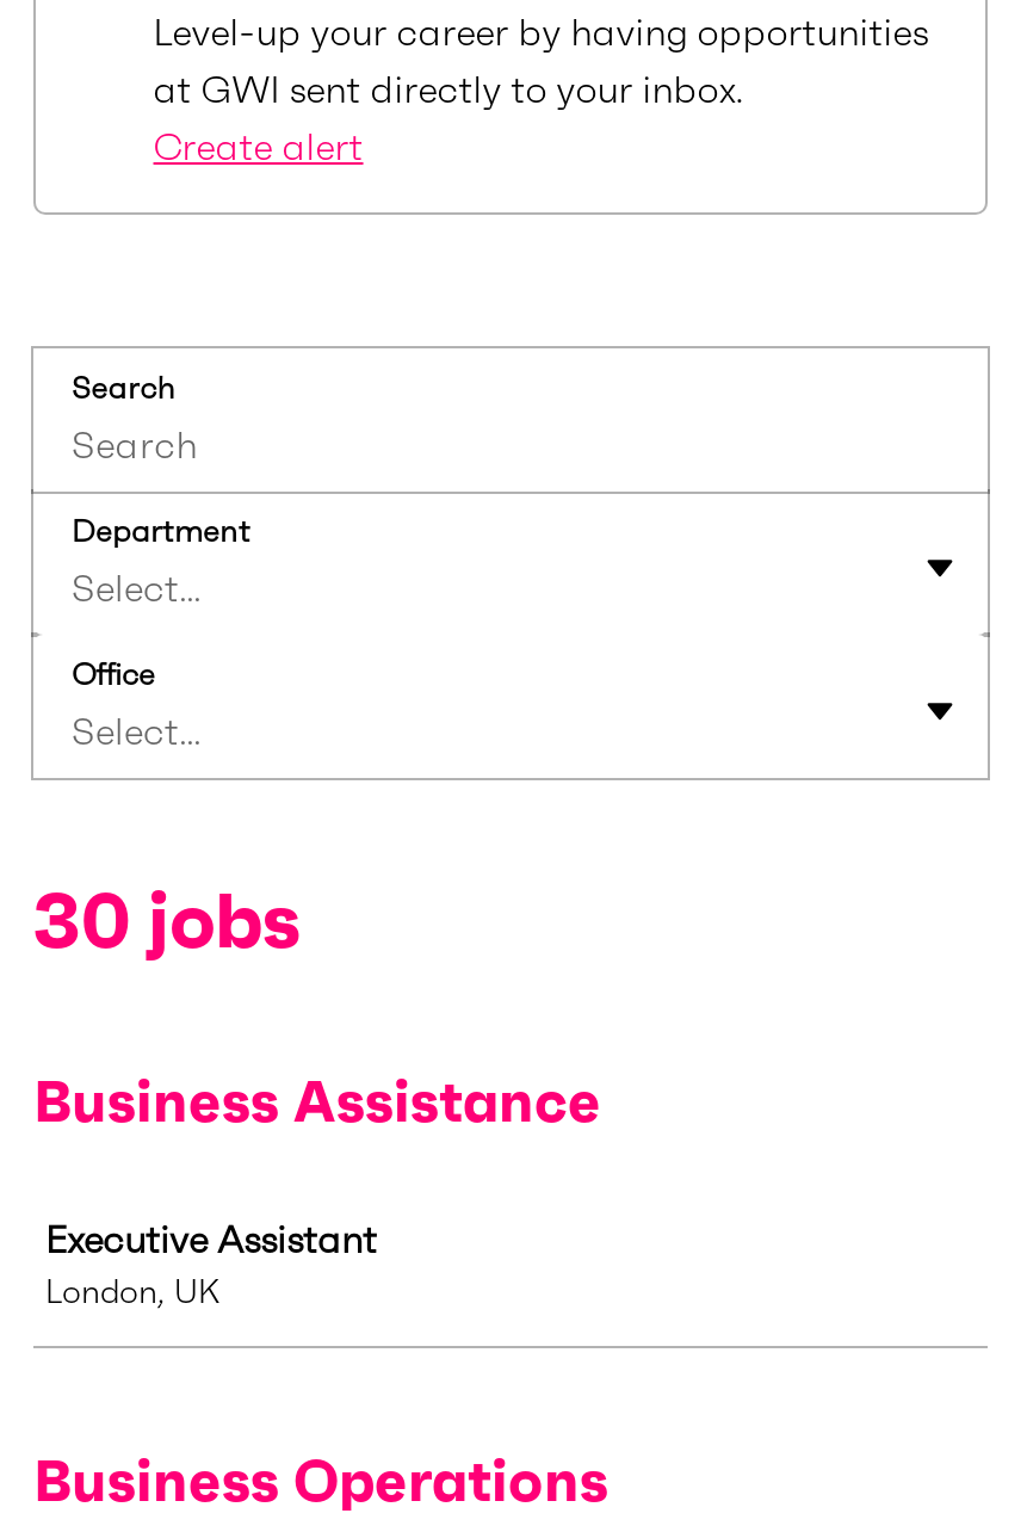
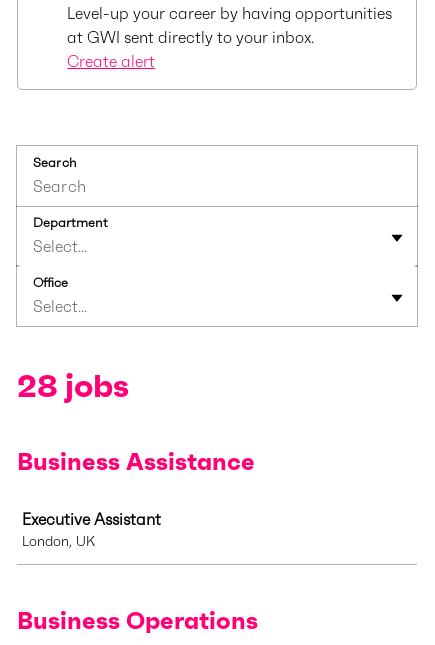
[33,873,301,969] 30 jobs -> [17,366,129,406] 28 jobs

